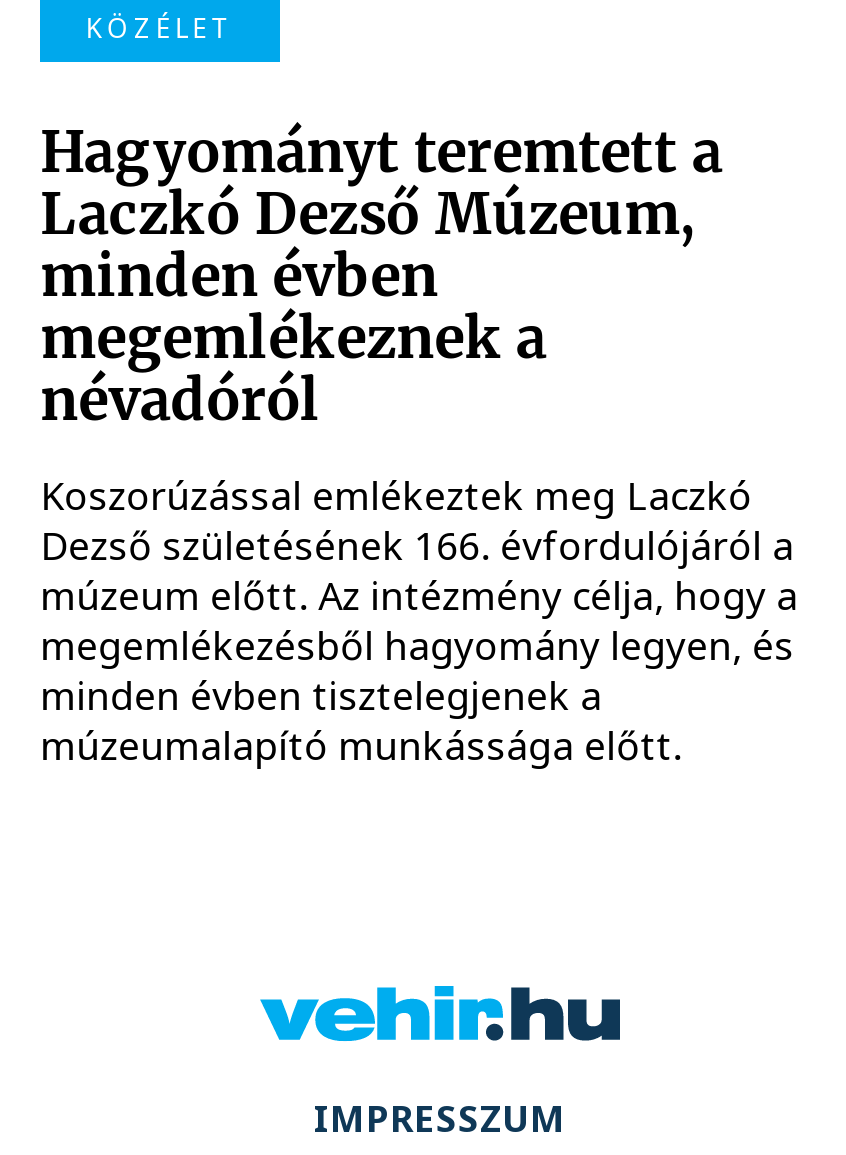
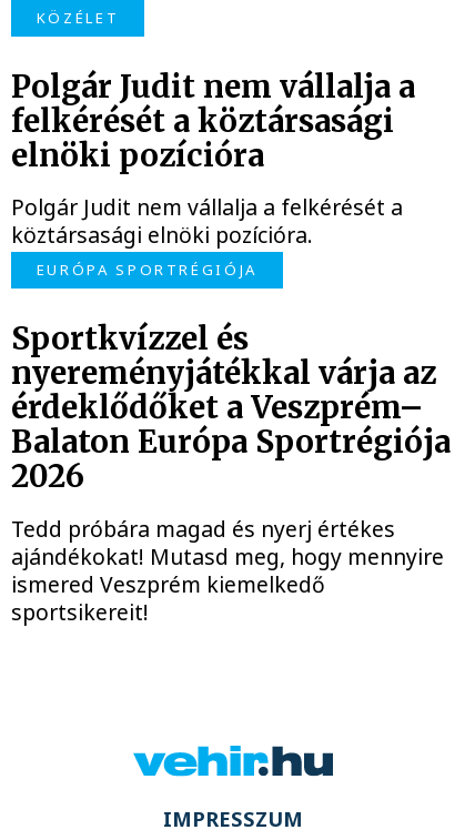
[40,119,798,771] Hagyományt teremtett a | Laczkó Dezső Múzeum, | minden évben | megemlékeznek a | névadóról | Koszorúzással emlékeztek meg Laczkó | Dezső születésének 166. évfordulójáról a | múzeum előtt. Az intézmény célja, hogy a | megemlékezésből hagyomány legyen, és | minden évben tisztelegjenek a | múzeumalapító munkássága előtt. -> [11,68,451,626] Polgár Judit nem vállalja a | felkérését a köztársasági | elnöki pozícióra | Polgár Judit nem vállalja a felkérését a | köztársasági elnöki pozícióra. | EURÓPA SPORTRÉGIÓJA | Sportkvízzel és | nyereményjátékkal várja az | érdeklődőket a Veszprém– | Balaton Európa Sportrégiója | 2026 | Tedd próbára magad és nyerj értékes | ajándékokat! Mutasd meg, hogy mennyire | ismered Veszprém kiemelkedő | sportsikereit!

